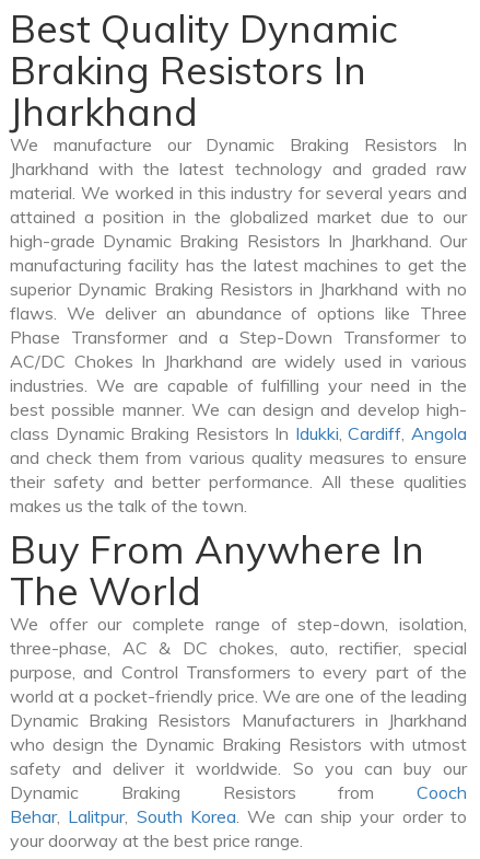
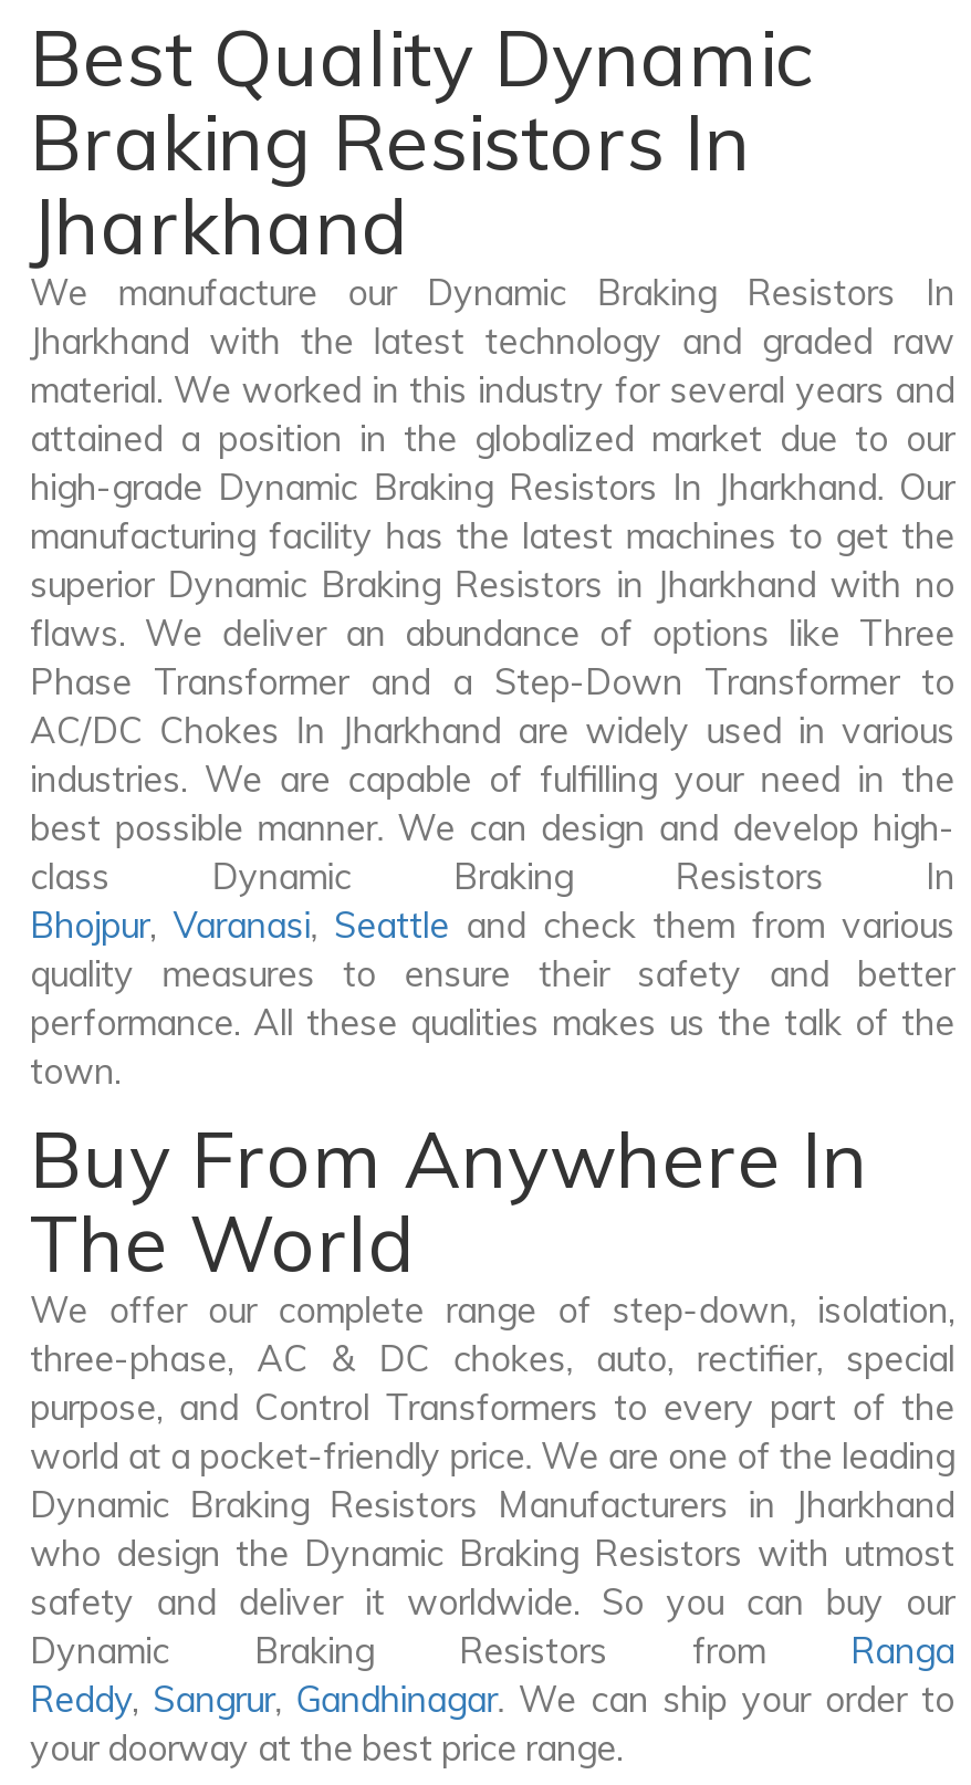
[10,423,467,517] class Dynamic Braking Resistors In Idukki, Cardiff, Angola | and check them from various quality measures to ensure | their safety and better performance. All these qualities | makes us the talk of the town. -> [30,855,954,1094] class Dynamic Braking Resistors In | Bhojpur, Varanasi, Seattle and check them from various | quality measures to ensure their safety and better | performance. All these qualities makes us the talk of the | town.
[10,782,467,828] Dynamic Braking Resistors from Cooch | Behar, Lalitpur, South Korea. We can ship your order to -> [30,1629,954,1722] Dynamic Braking Resistors from Ranga | Reddy, Sangrur, Gandhinagar. We can ship your order to

